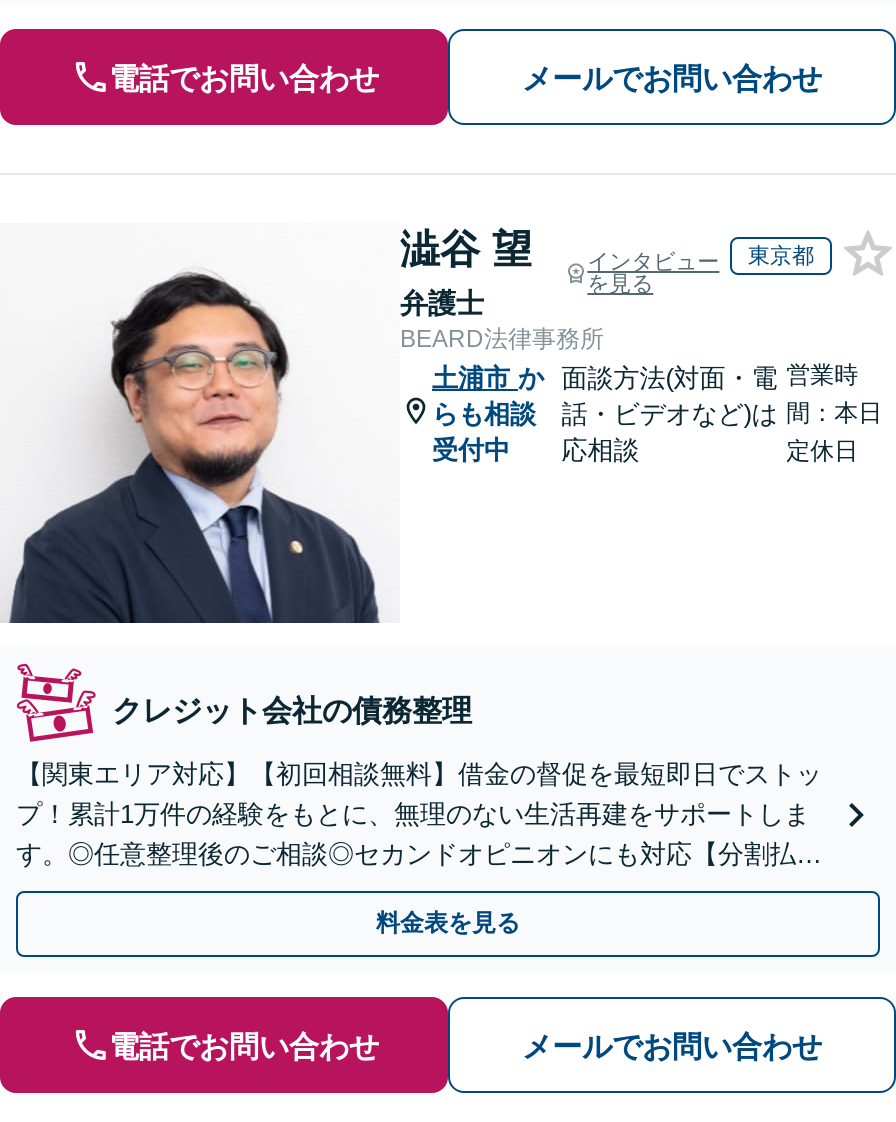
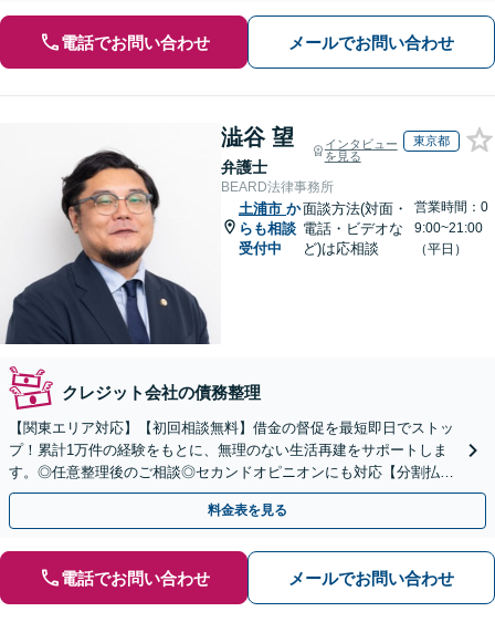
[786,361,882,465] 営業時 | 間：本日 | 定休日 -> [414,199,488,257] 営業時間：0 | 9:00~21:00 | （平日）

